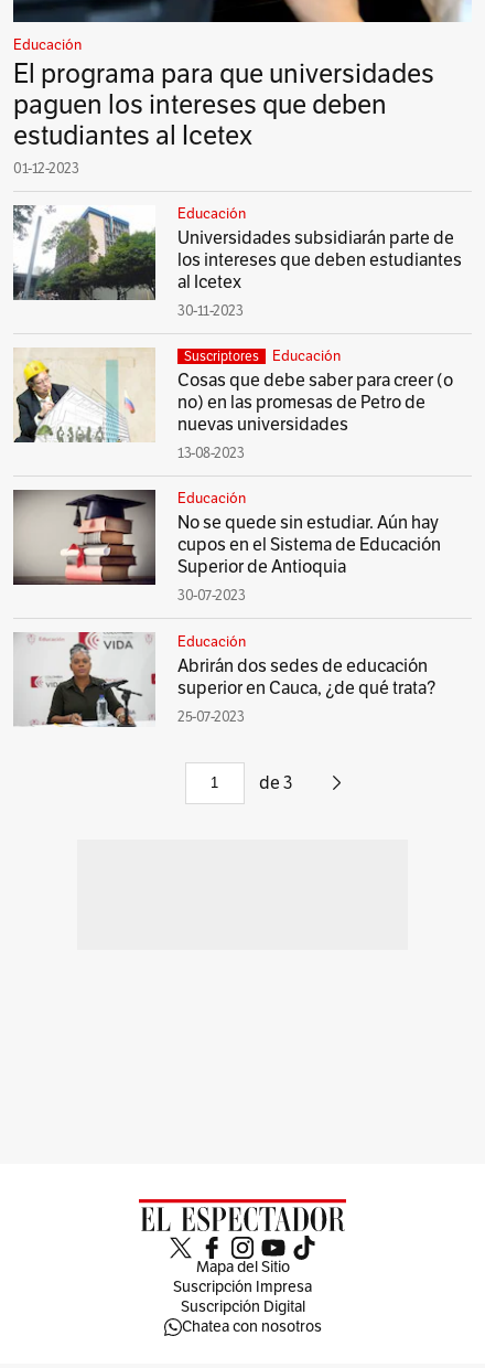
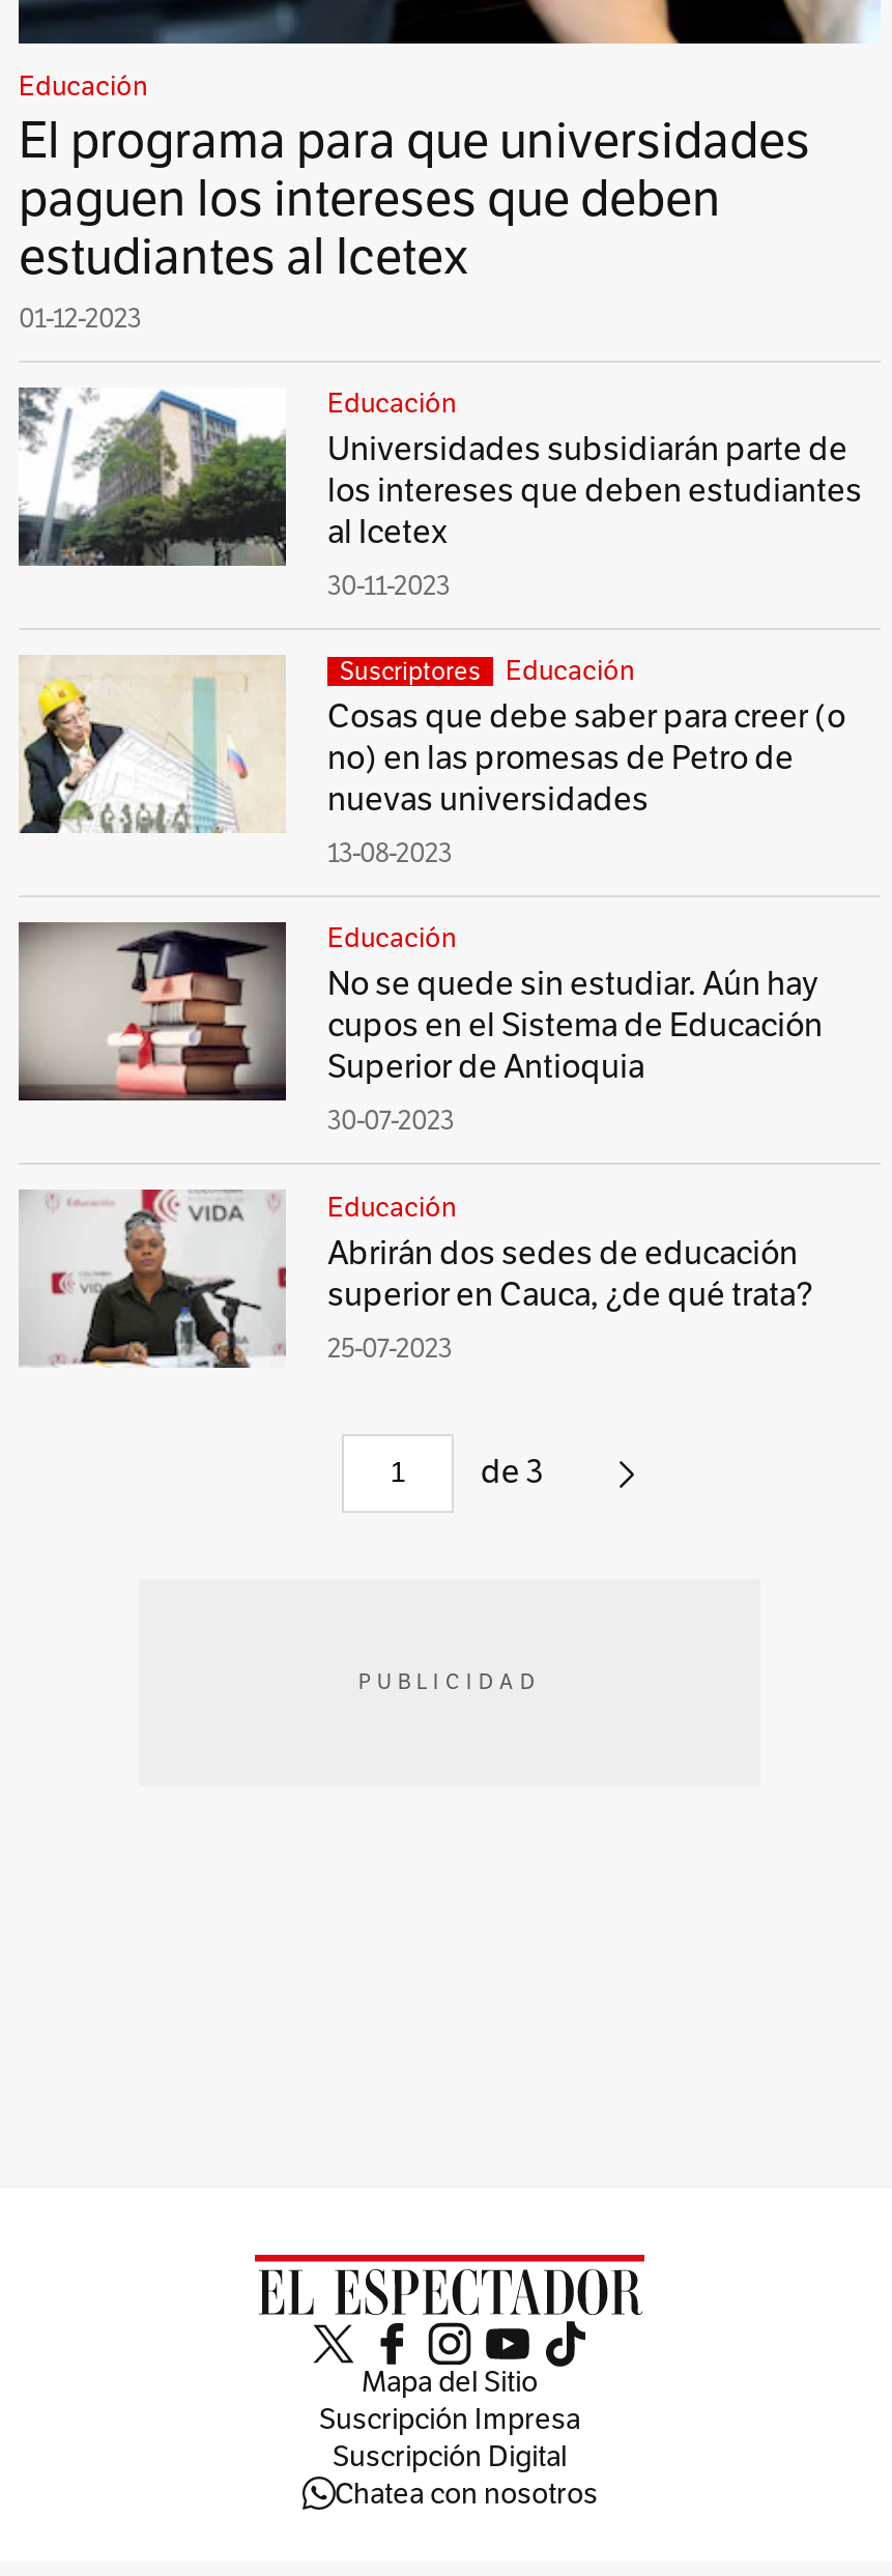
none -> [358,1668,541,1695] PUBLICIDAD

